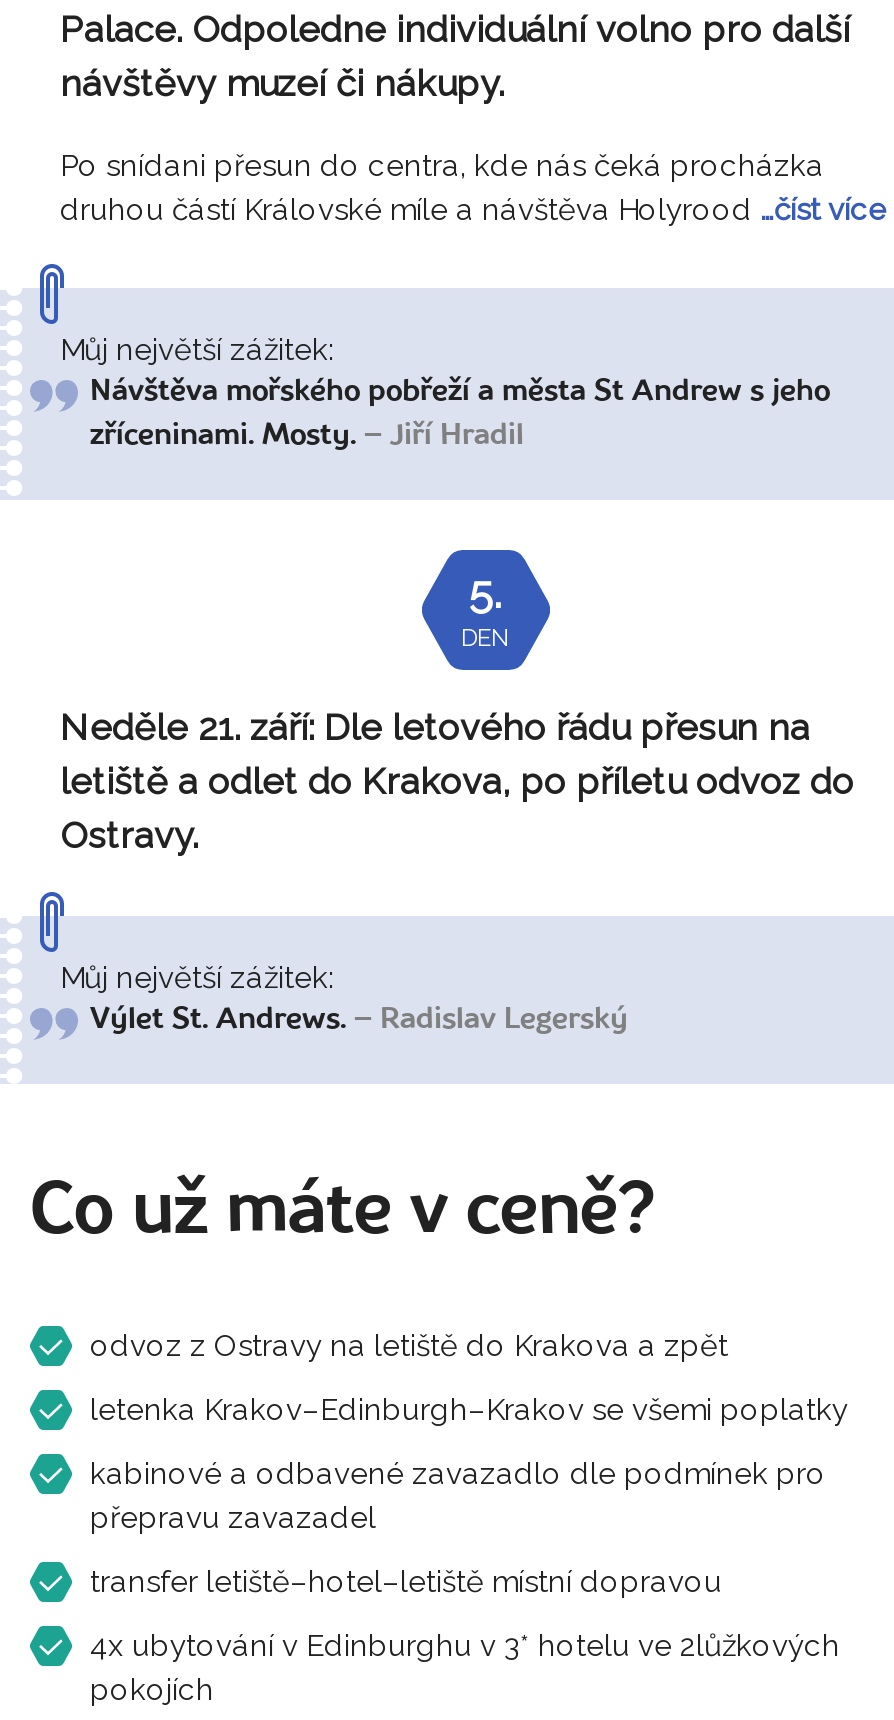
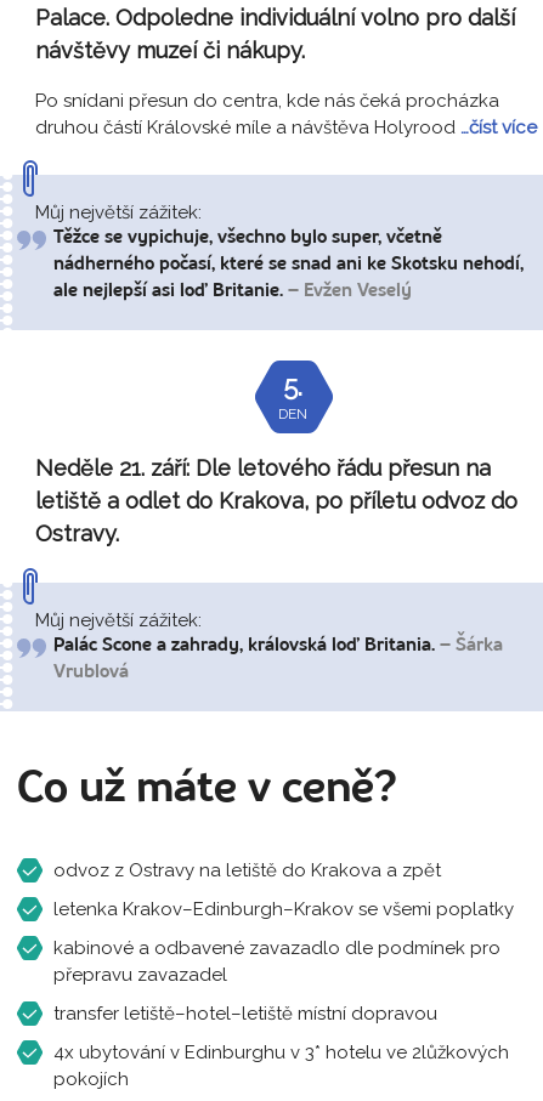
[90,377,830,451] Návštěva mořského pobřeží a města St Andrew s jeho | zříceninami. Mosty. – Jiří Hradil -> [53,229,524,300] Těžce se vypichuje, všechno bylo super, včetně | nádherného počasí, které se snad ani ke Skotsku nehodí, | ale nejlepší asi loď Britanie. – Evžen Veselý
[90,1006,628,1036] Výlet St. Andrews. – Radislav Legerský -> [53,637,503,682] Palác Scone a zahrady, královská loď Britania. – Šárka | Vrublová

